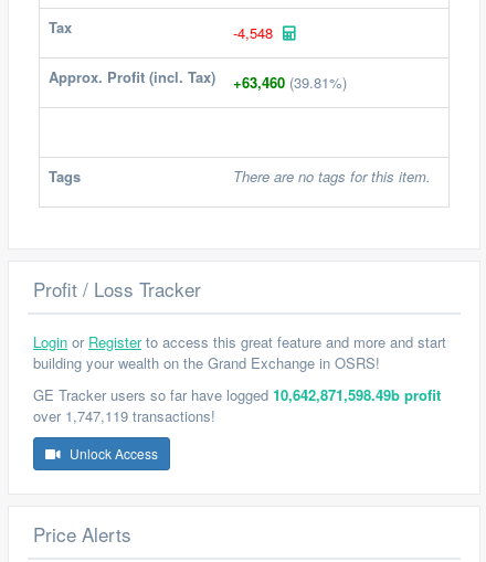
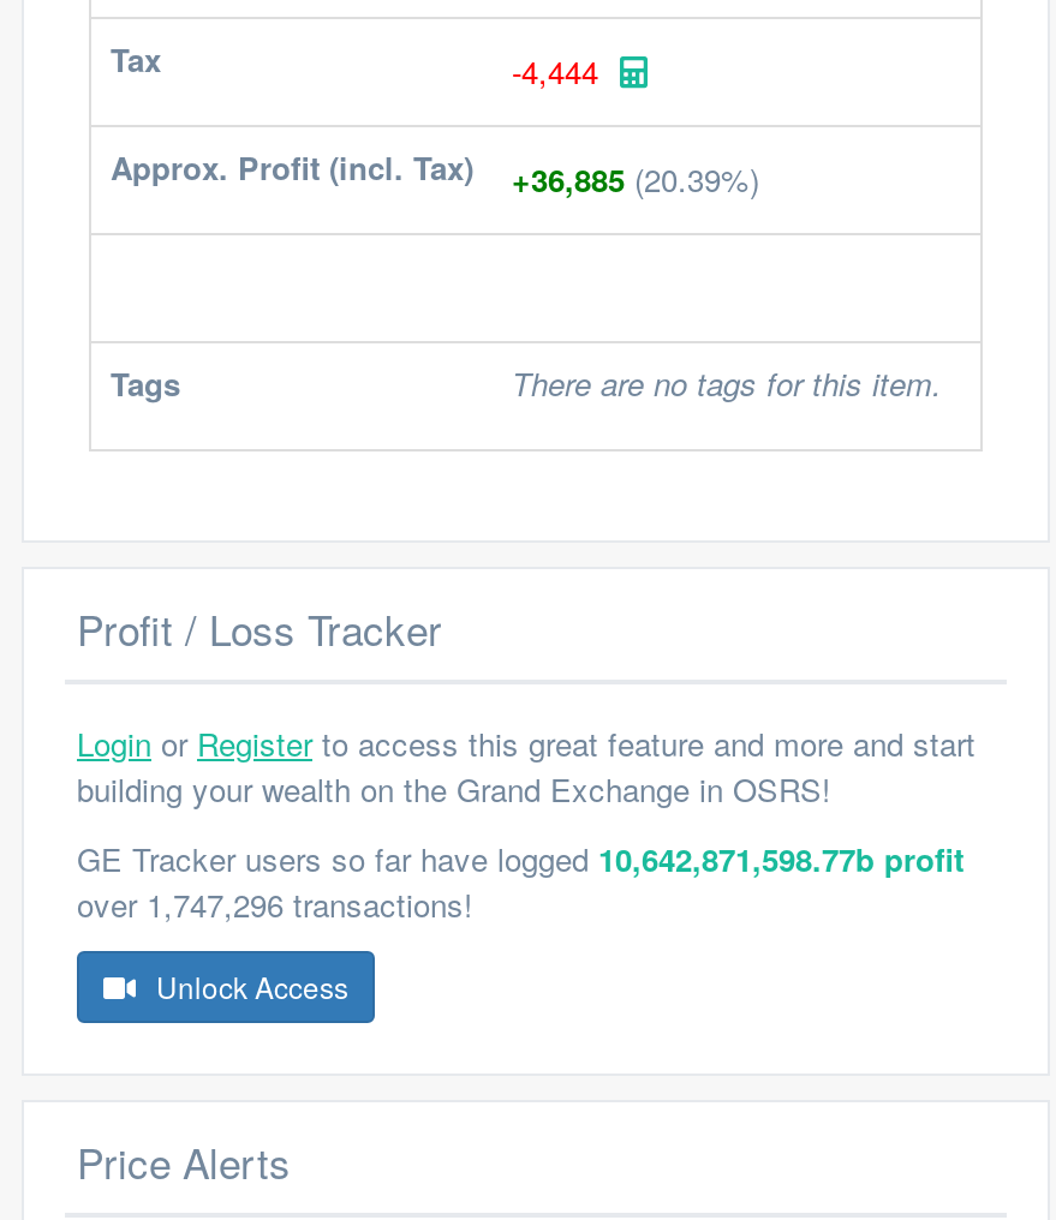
[233,22,273,43] -4,548 -> [512,48,598,94] -4,444
[49,66,347,93] Approx. Profit (incl. Tax) +63,460 (39.81%) -> [111,144,759,202] Approx. Profit (incl. Tax) +36,885 (20.39%)
[33,384,441,405] GE Tracker users so far have logged 10,642,871,598.49b profit -> [77,836,963,881] GE Tracker users so far have logged 10,642,871,598.77b profit
[33,405,215,426] over 1,747,119 transactions! -> [77,881,473,927] over 1,747,296 transactions!

